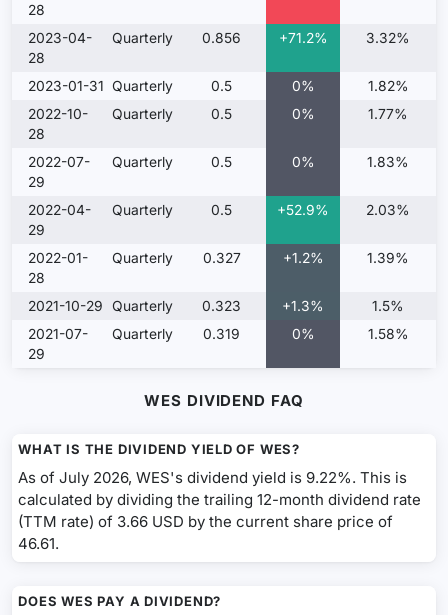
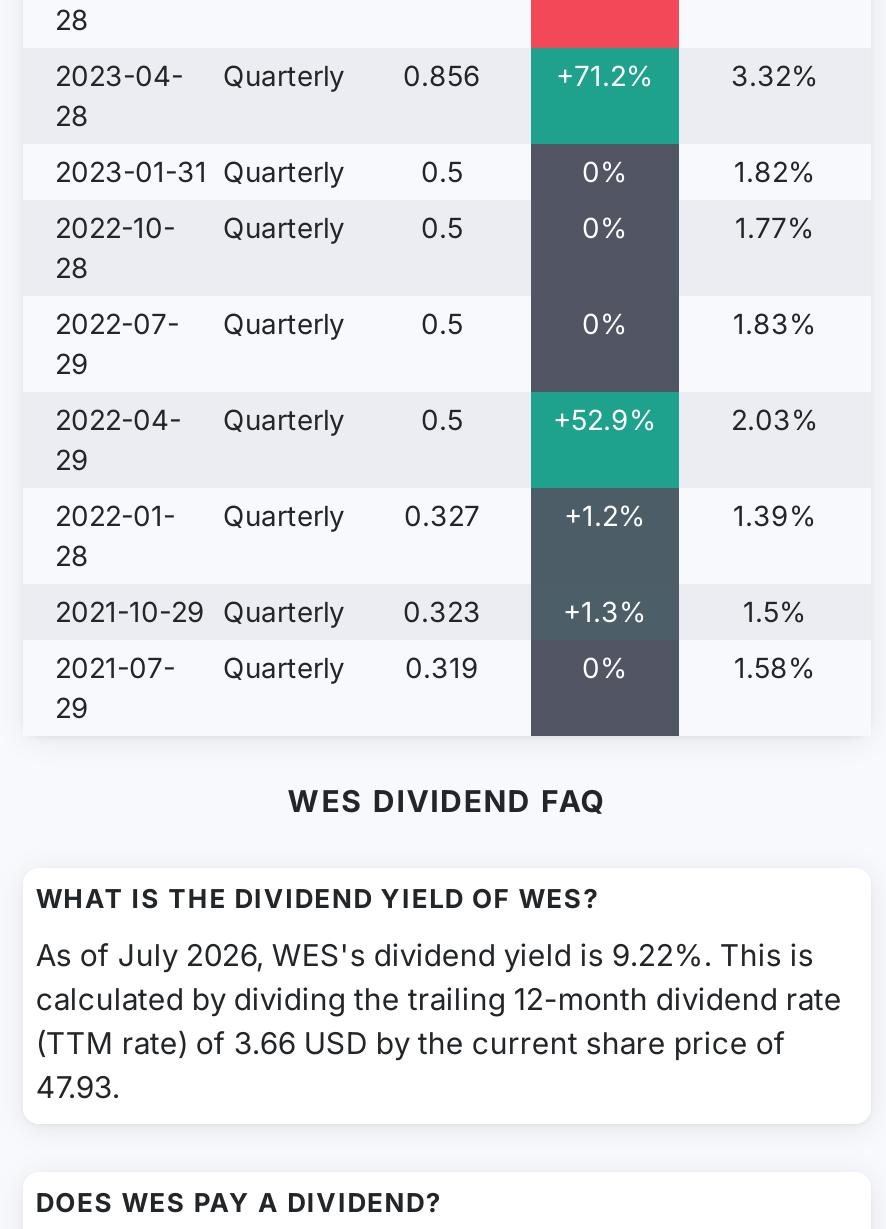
[18,534,59,553] 46.61. -> [36,1068,120,1106] 47.93.

